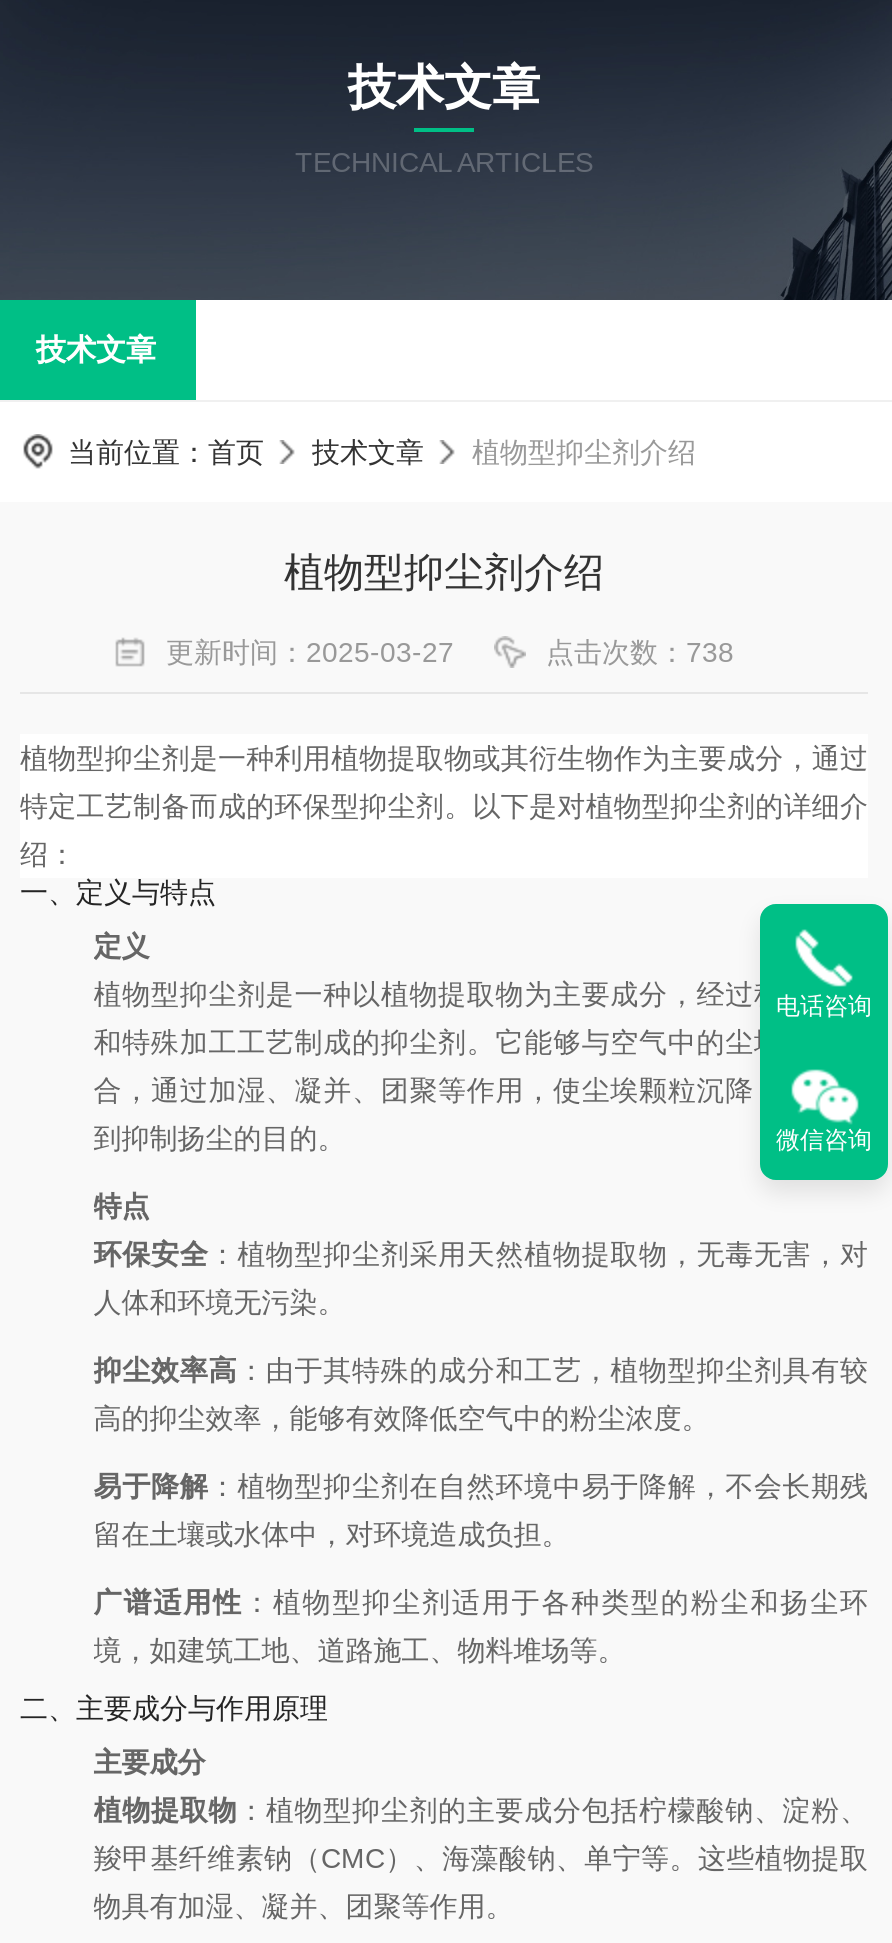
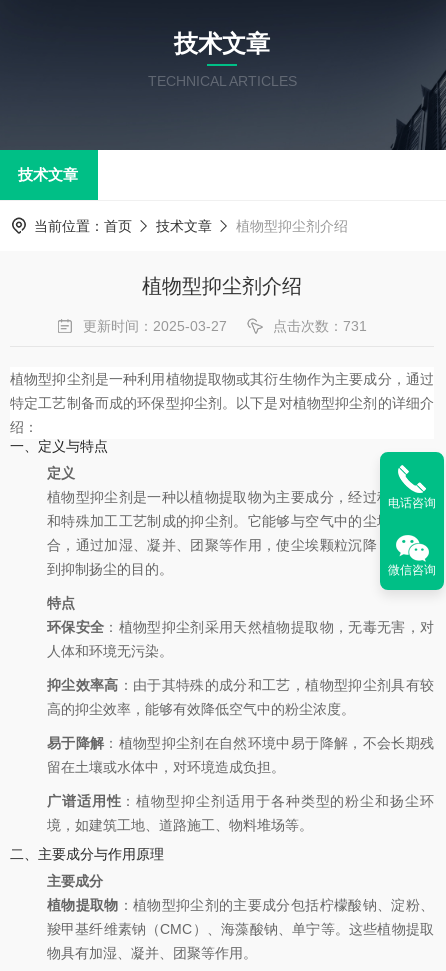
[546,636,734,668] 点击次数：738 -> [273,318,367,334] 点击次数：731

